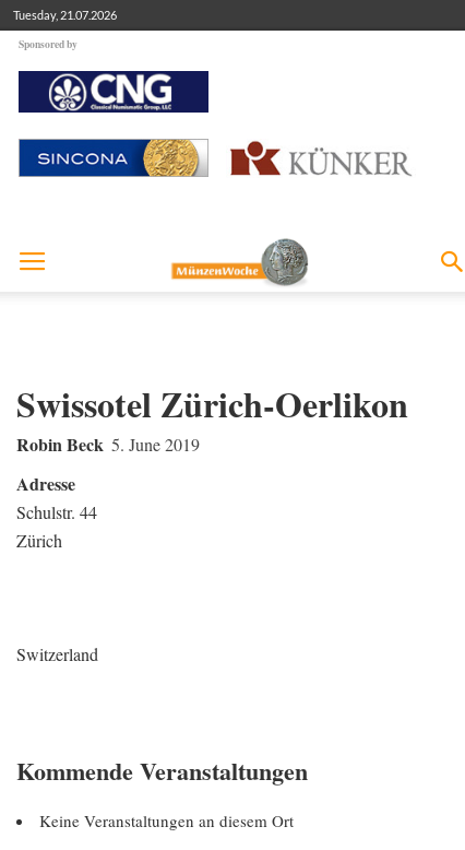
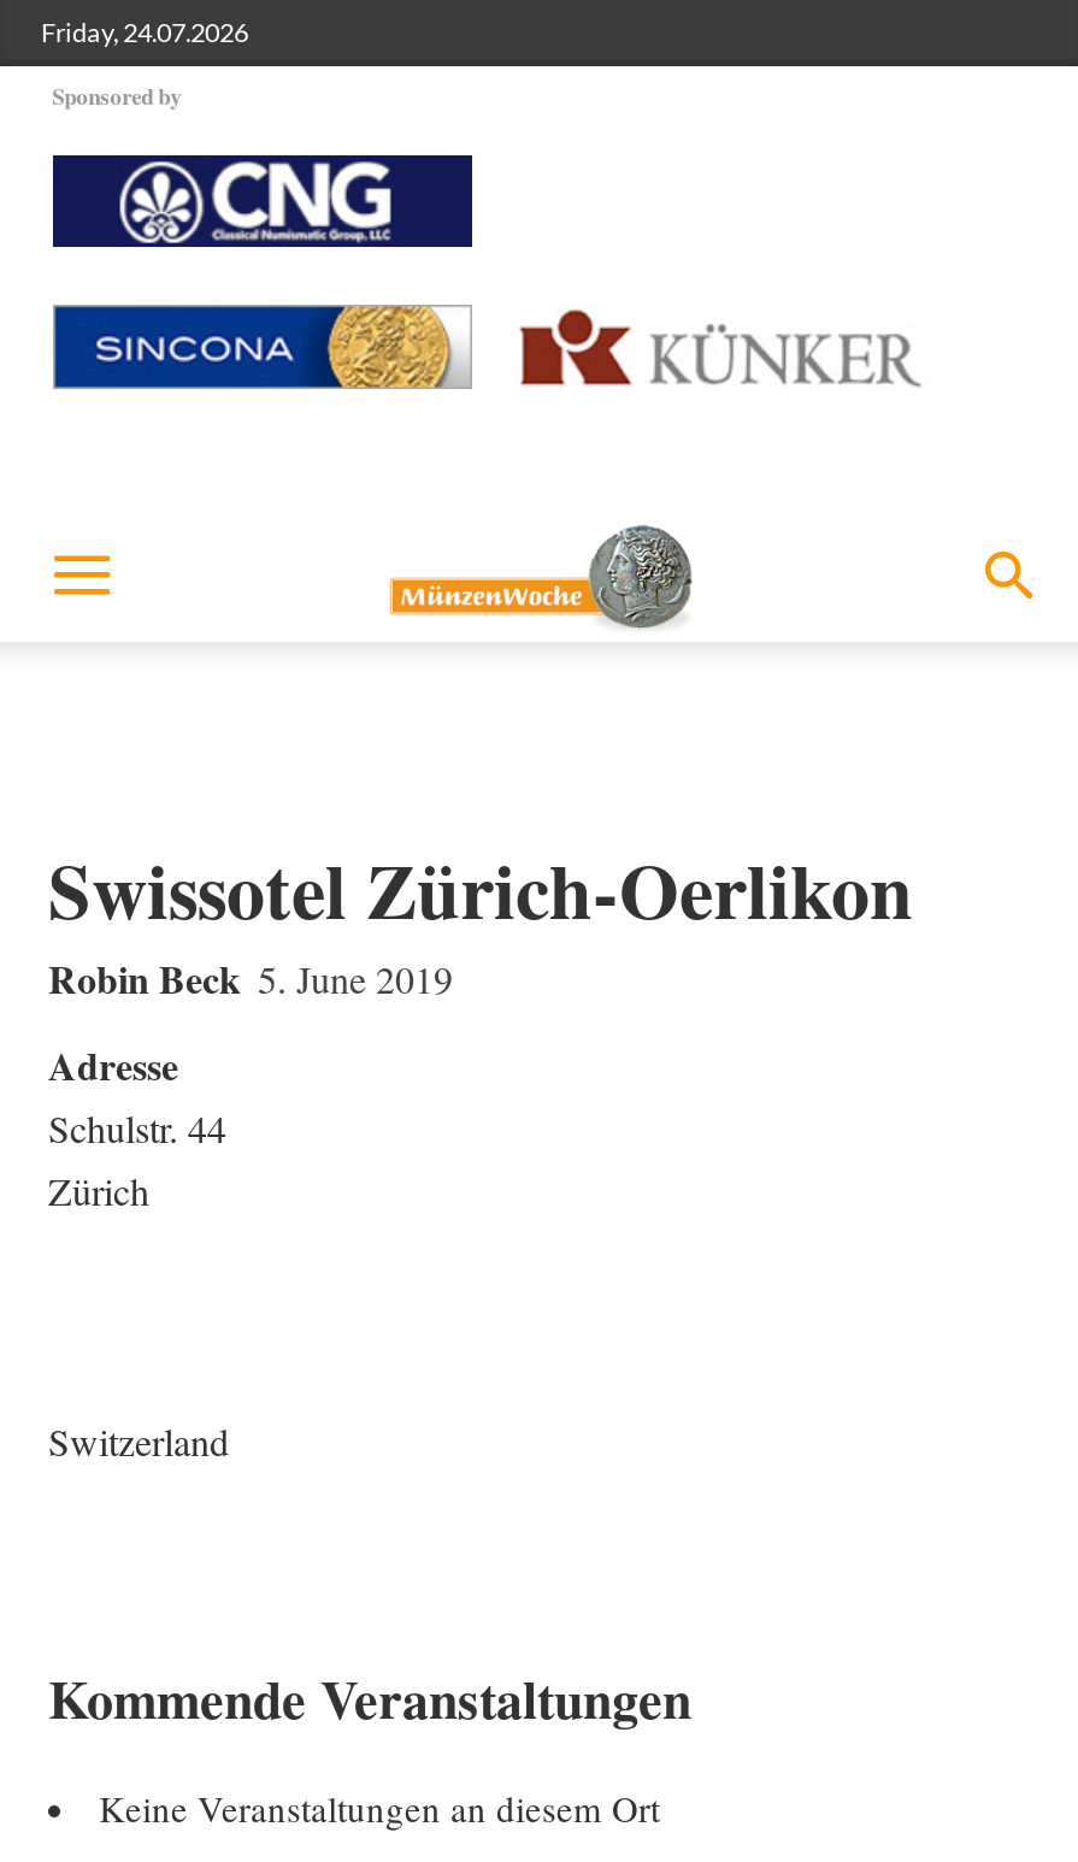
[13,8,117,22] Tuesday, 21.07.2026 -> [41,16,248,47] Friday, 24.07.2026

